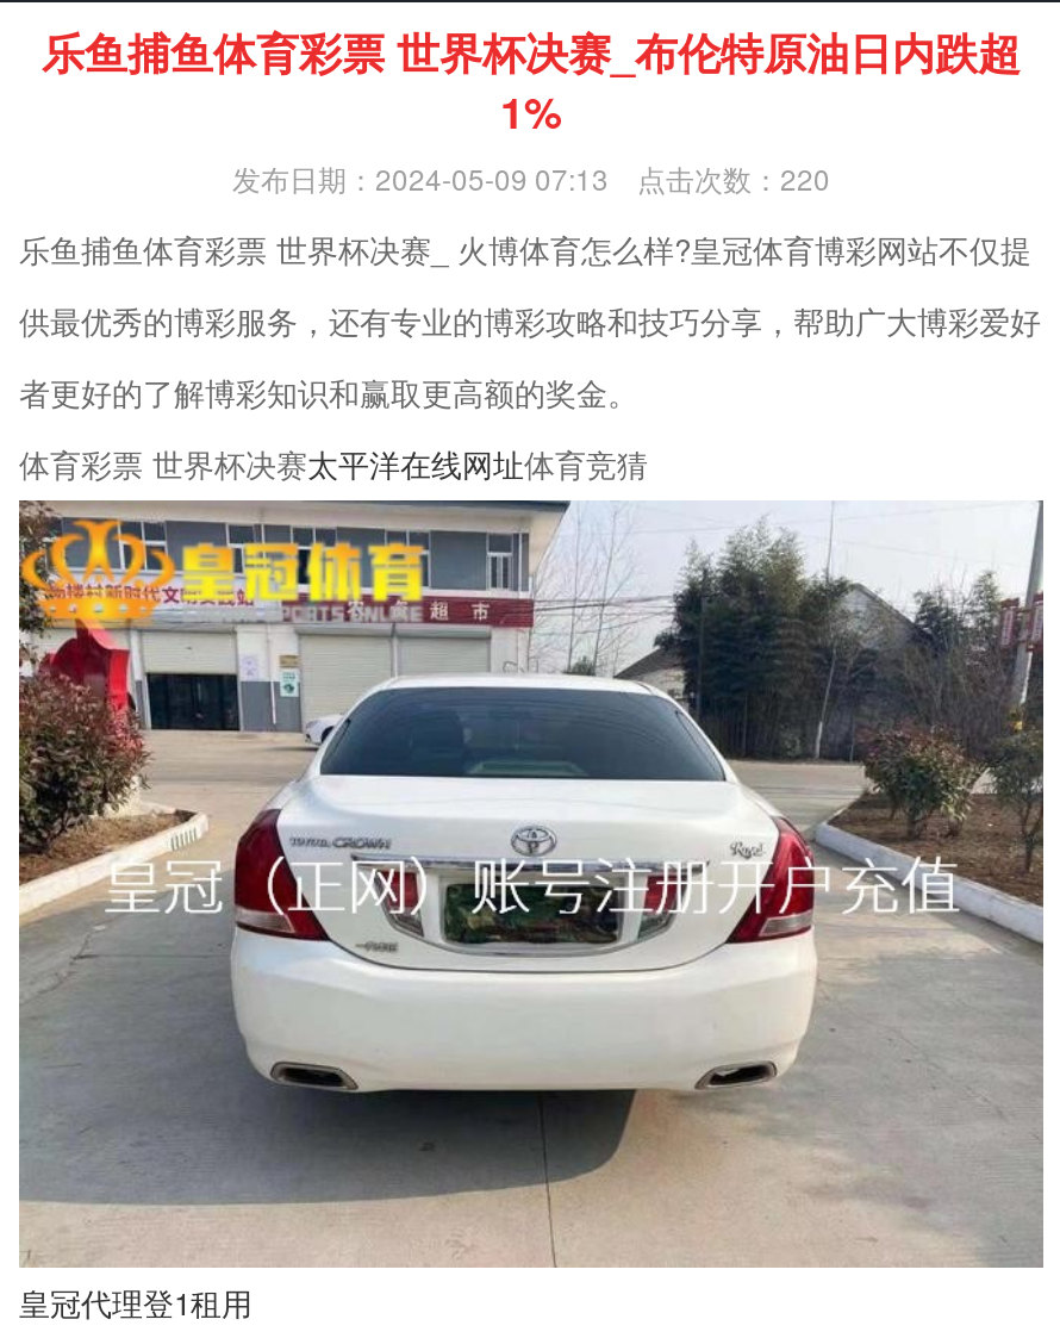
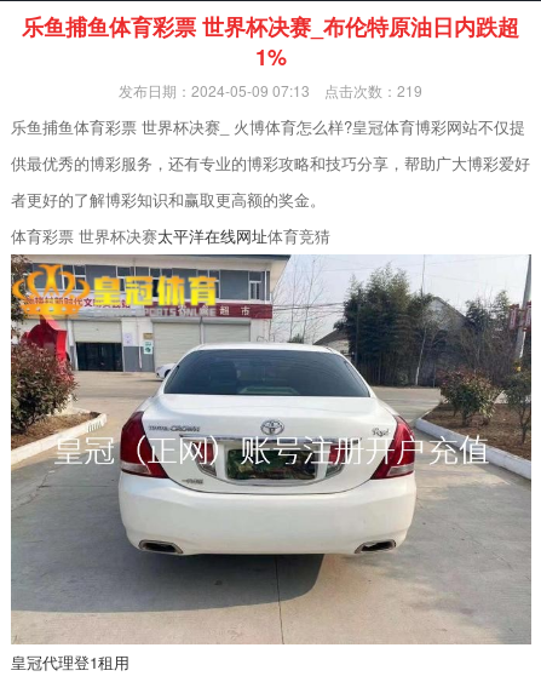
[232,157,830,198] 发布日期：2024-05-09 07:13 点击次数：220 -> [119,80,423,101] 发布日期：2024-05-09 07:13 点击次数：219

